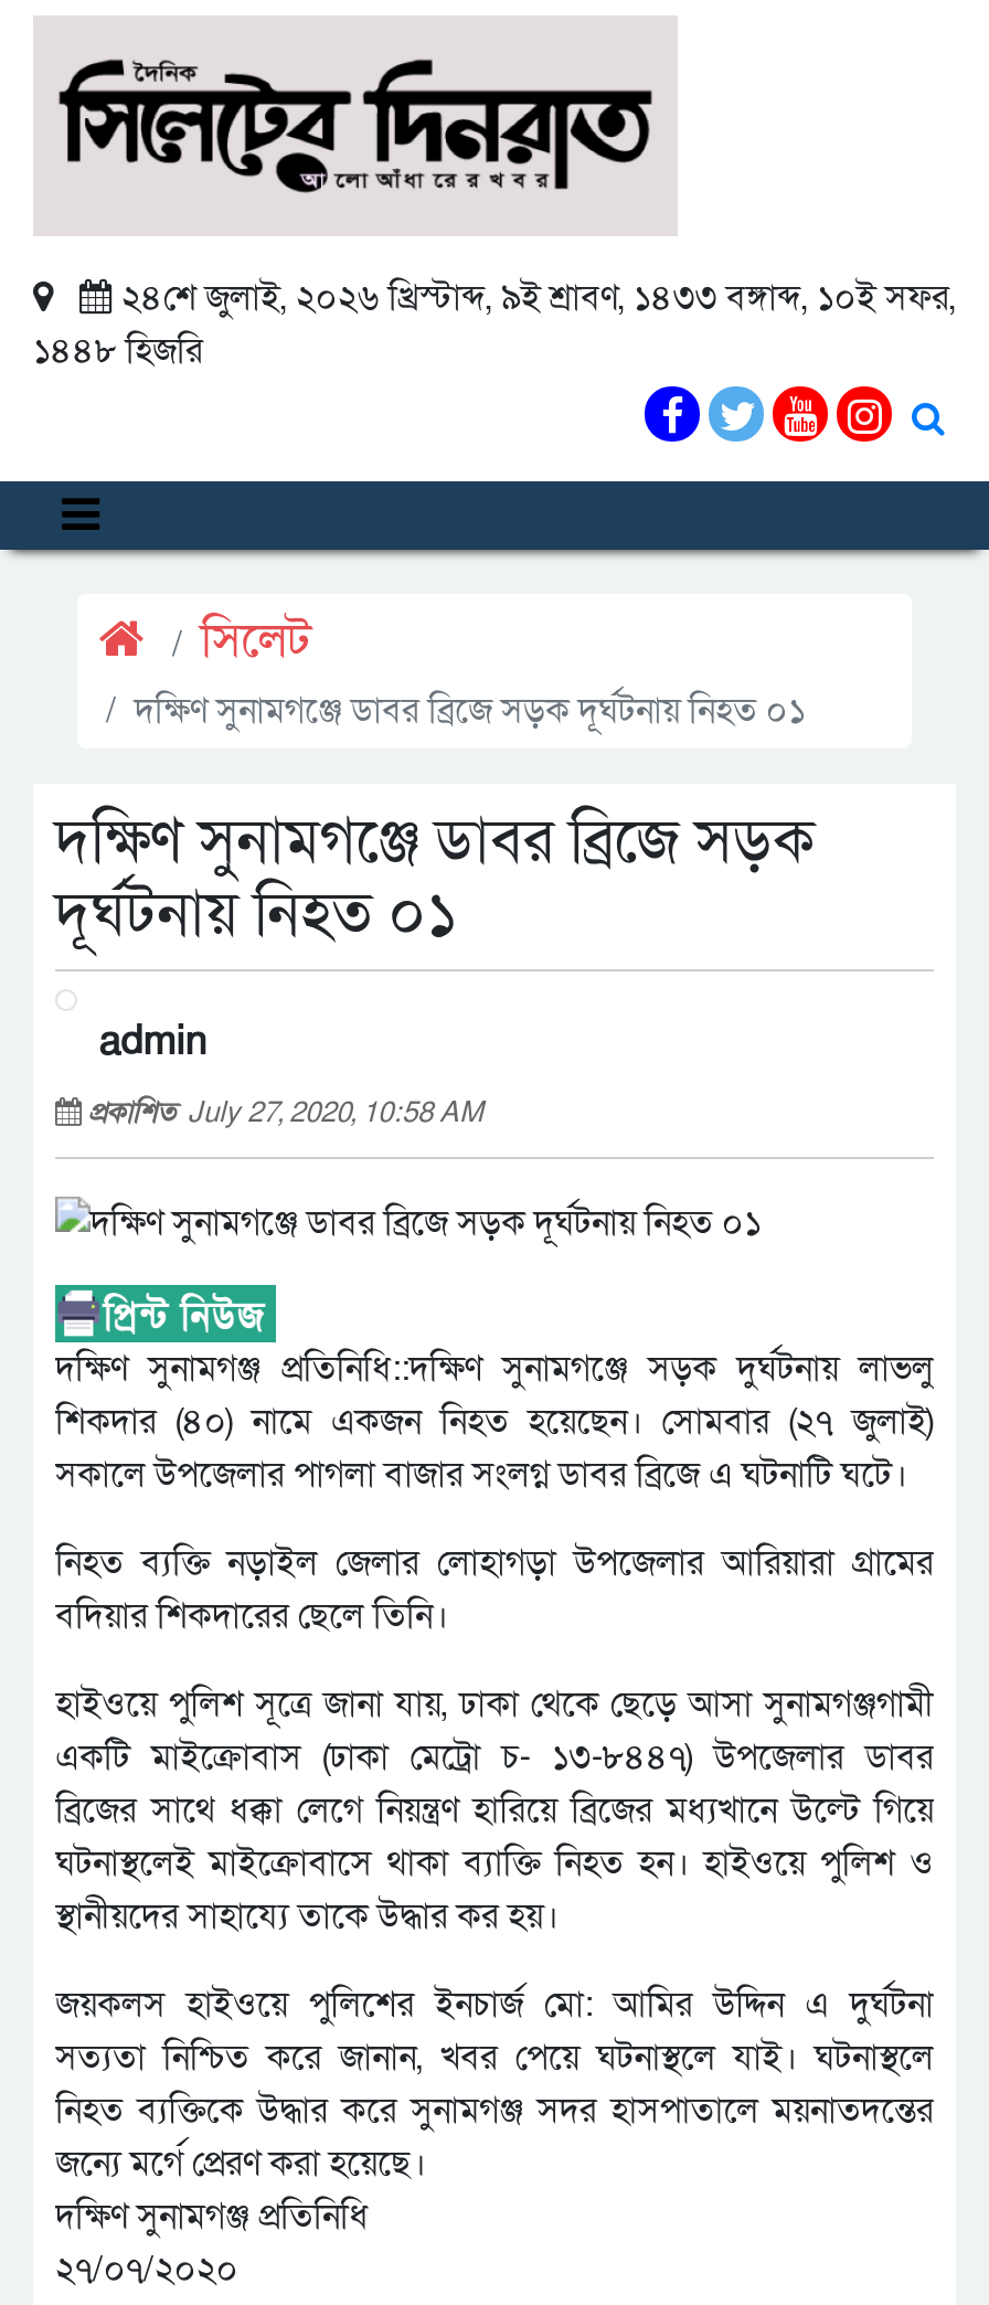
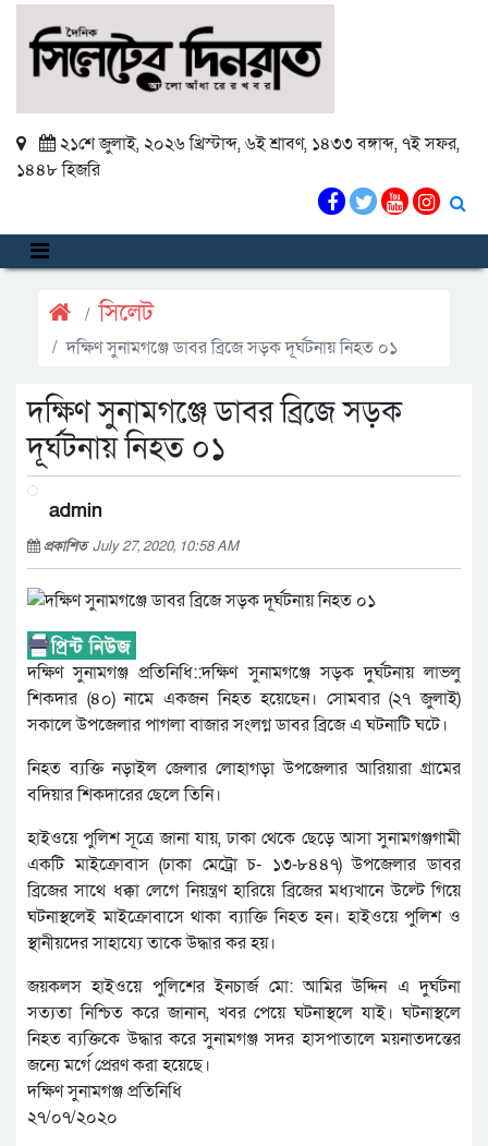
[121,274,956,322] ২৪শে জুলাই, ২০২৬ খ্রিস্টাব্দ, ৯ই শ্রাবণ, ১৪৩৩ বঙ্গাব্দ, ১০ই সফর, -> [60,132,460,156] ২১শে জুলাই, ২০২৬ খ্রিস্টাব্দ, ৬ই শ্রাবণ, ১৪৩৩ বঙ্গাব্দ, ৭ই সফর,

